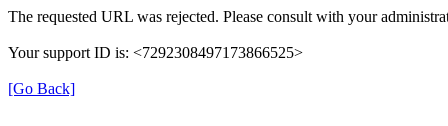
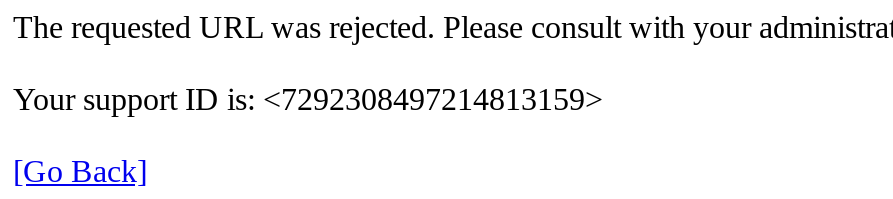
[8,44,303,61] Your support ID is: <7292308497173866525> -> [13,82,603,116] Your support ID is: <7292308497214813159>

